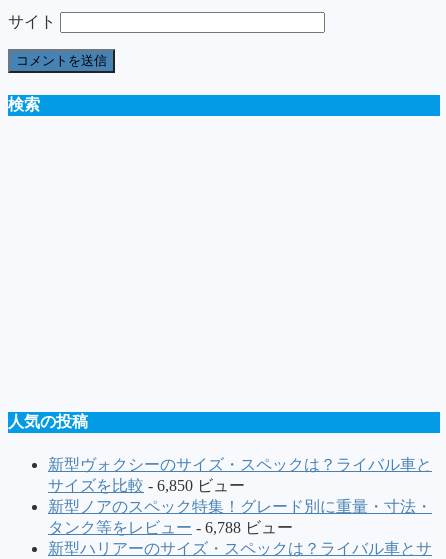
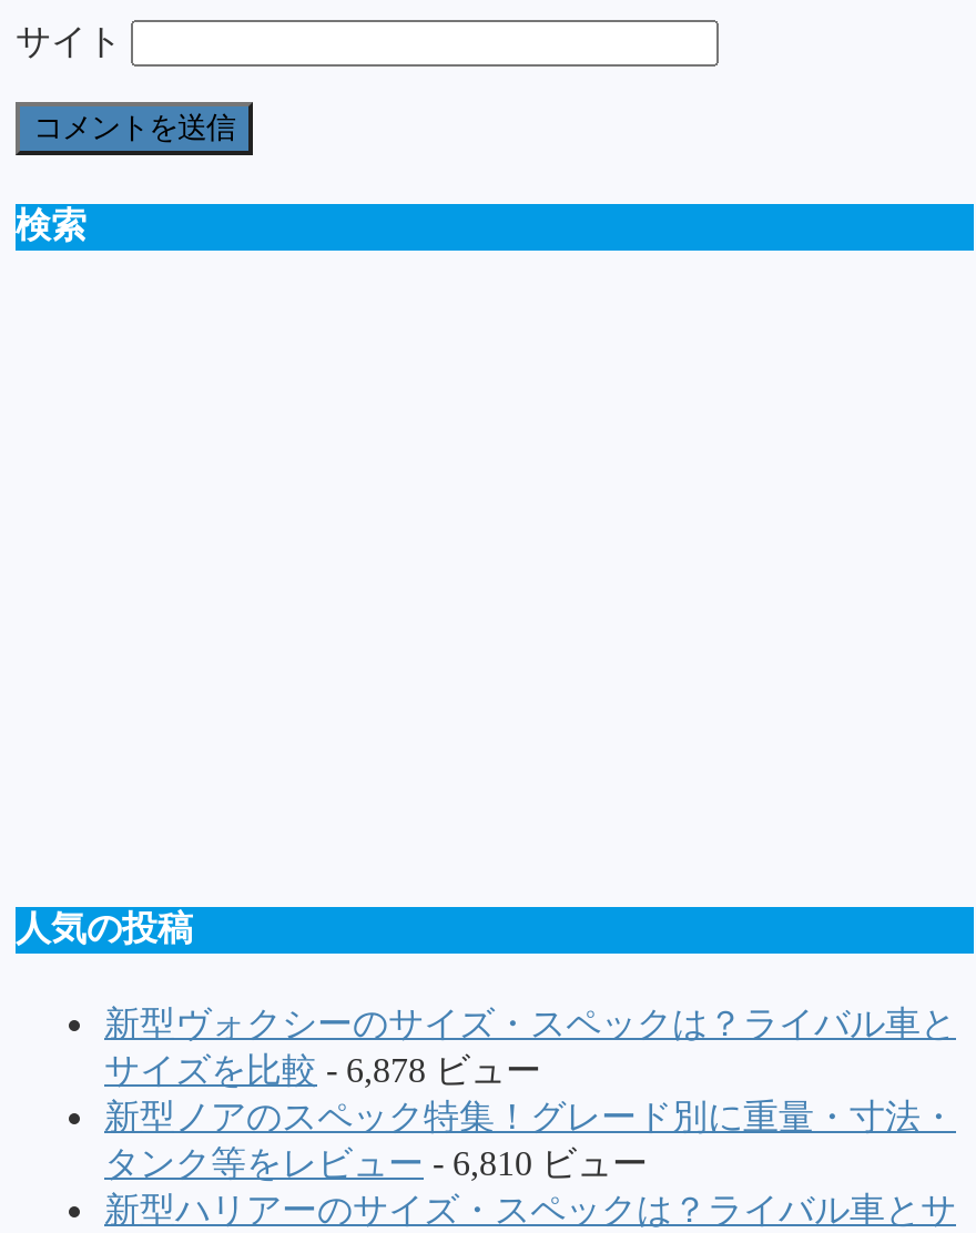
[48,476,245,493] サイズを比較- 6,850 ビュー -> [104,1050,541,1088] サイズを比較- 6,878 ビュー
[48,518,293,535] タンク等をレビュー- 6,788 ビュー -> [104,1143,648,1181] タンク等をレビュー- 6,810 ビュー

